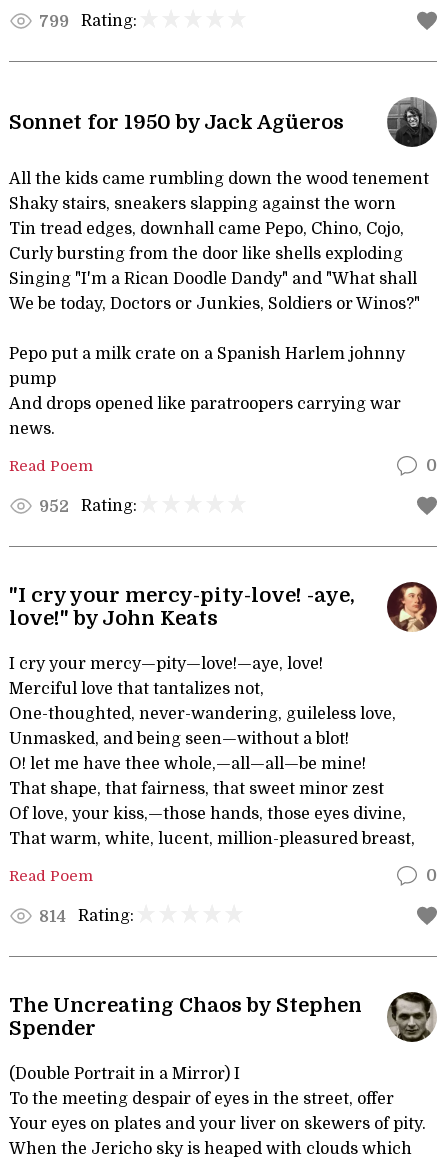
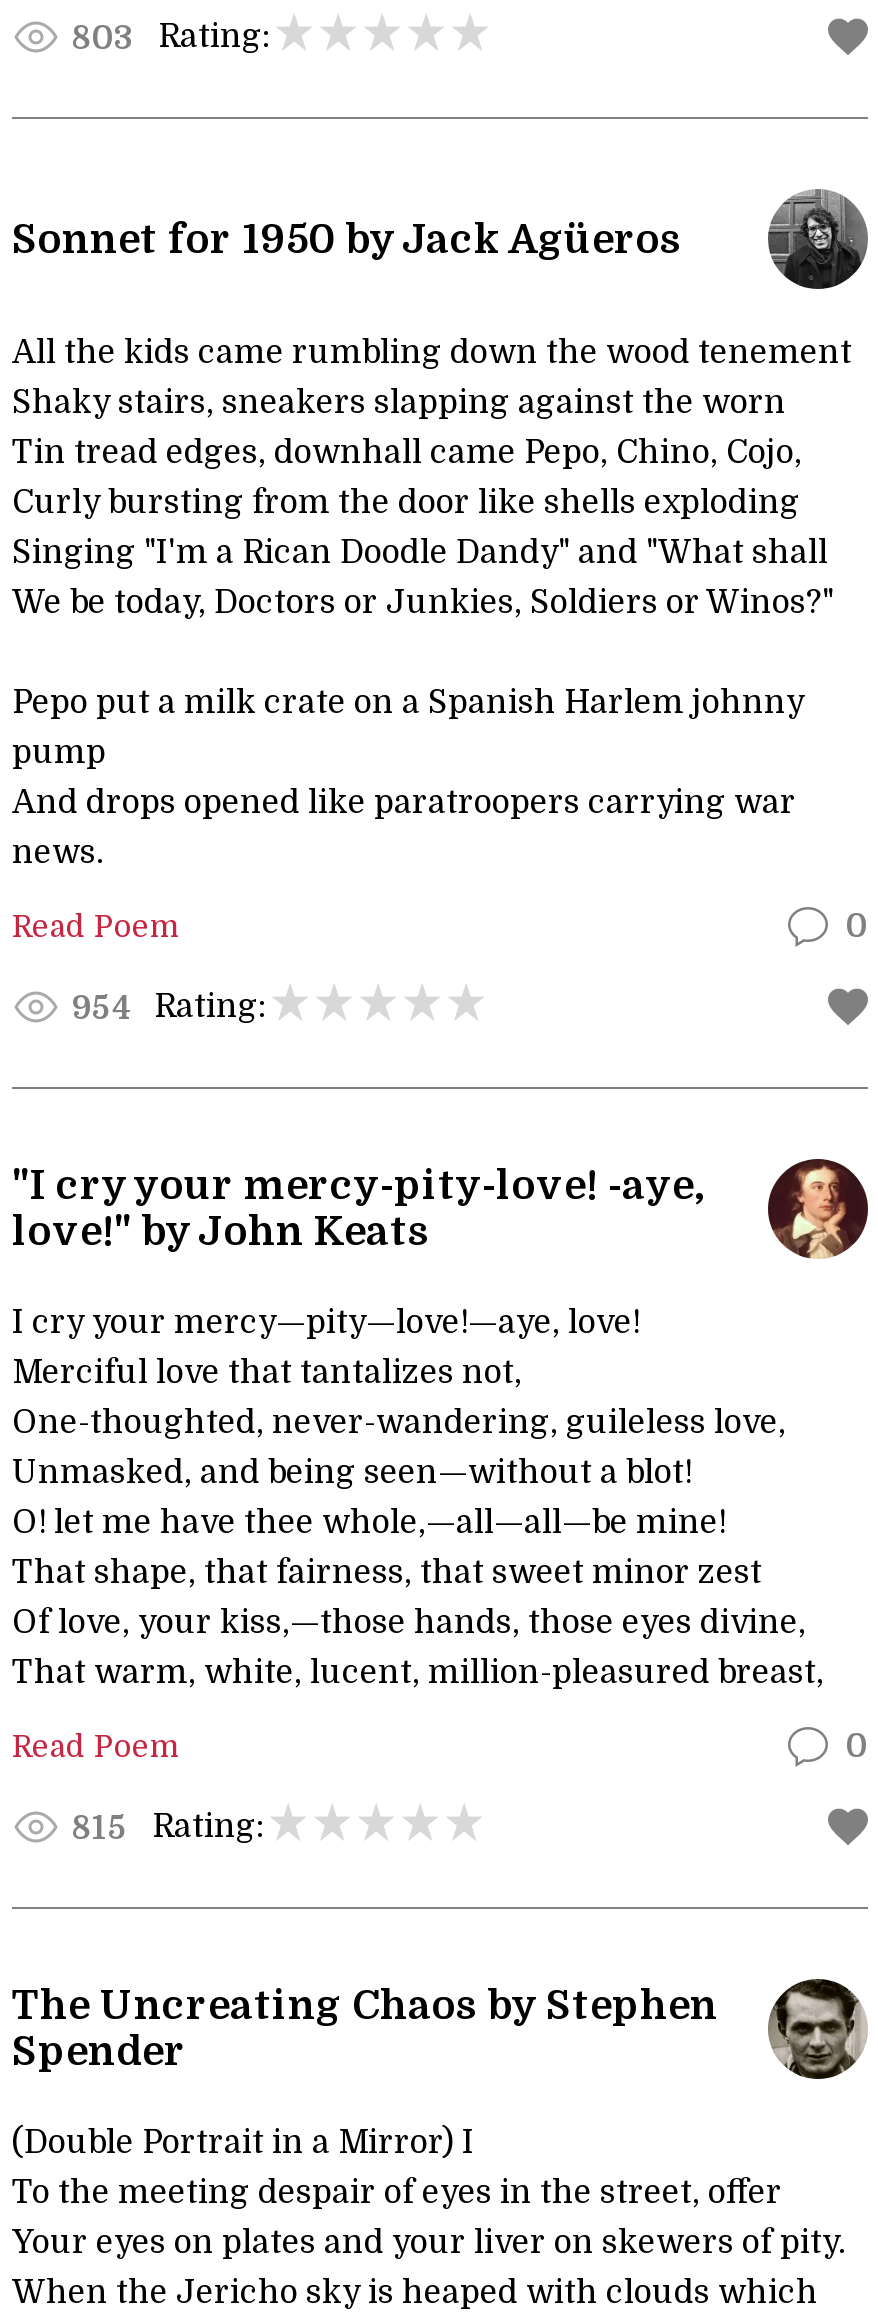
[39,12,137,31] 799 Rating: -> [72,19,270,56] 803 Rating:
[39,497,137,516] 952 Rating: -> [72,989,266,1026] 954 Rating:
[39,907,134,926] 814 Rating: -> [72,1809,264,1846] 815 Rating:

